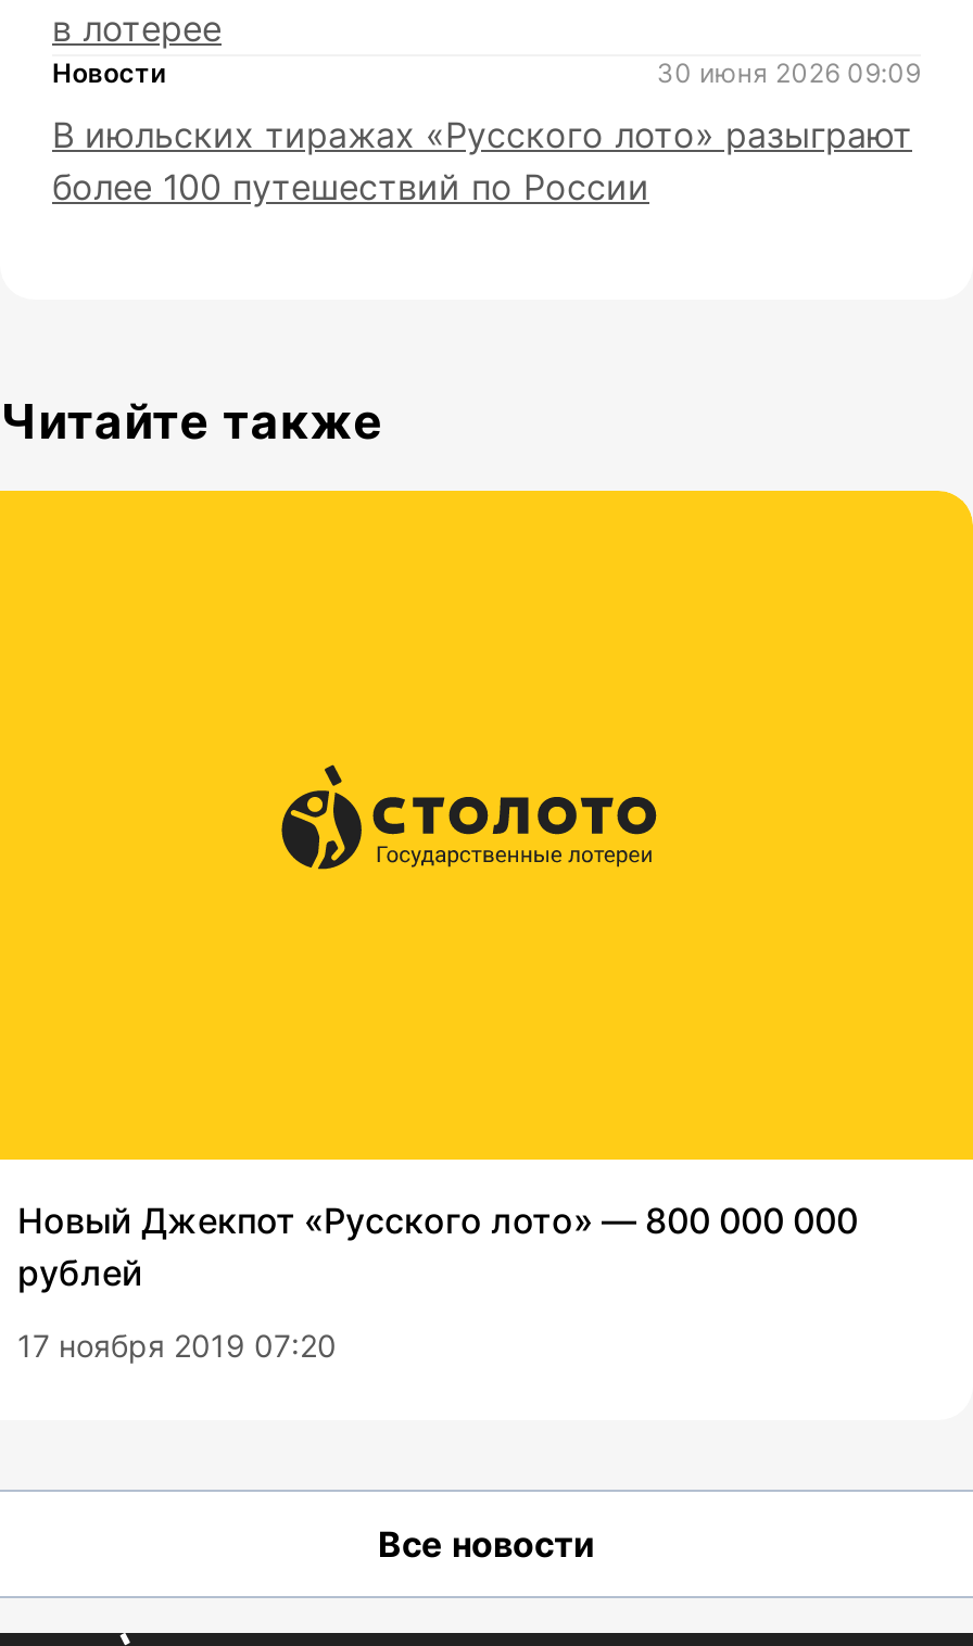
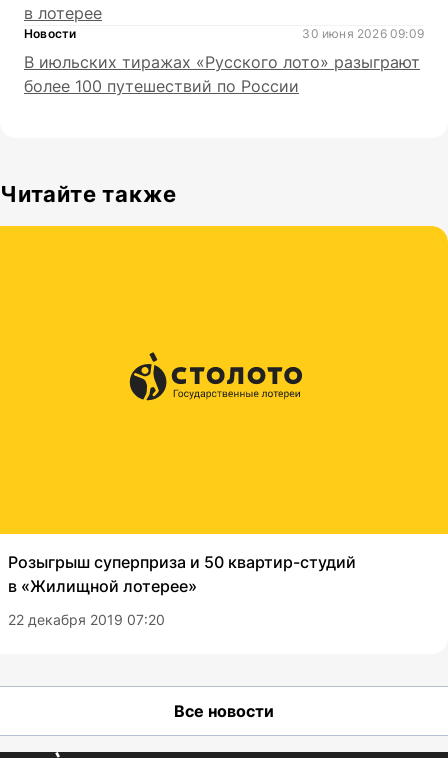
[17,1200,858,1295] Новый Джекпот «Русского лото» — 800 000 000 | рублей -> [8,552,356,596] Розыгрыш суперприза и 50 квартир-студий | в «Жилищной лотерее»
[17,1328,337,1365] 17 ноября 2019 07:20 -> [8,611,165,628] 22 декабря 2019 07:20

